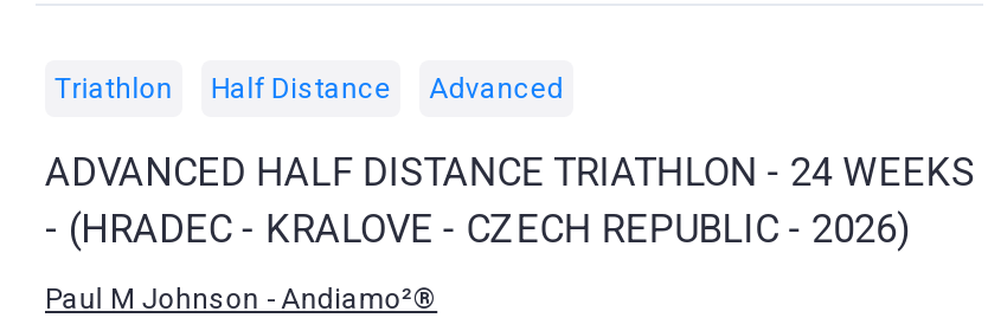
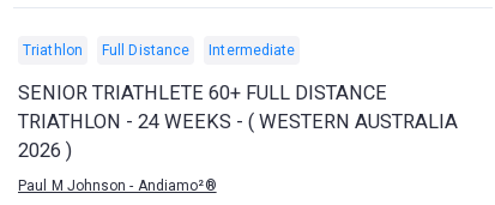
[211,72,564,105] Half Distance | Advanced -> [102,42,295,59] Full Distance | Intermediate
[45,150,975,252] ADVANCED HALF DISTANCE TRIATHLON - 24 WEEKS | - (HRADEC - KRALOVE - CZECH REPUBLIC - 2026) -> [18,82,457,162] SENIOR TRIATHLETE 60+ FULL DISTANCE | TRIATHLON - 24 WEEKS - ( WESTERN AUSTRALIA | 2026 )

